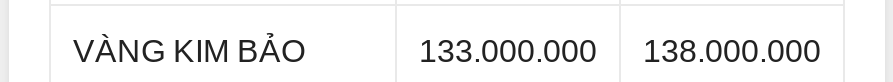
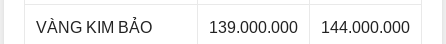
[419,35,597,69] 133.000.000 -> [209,19,298,36] 139.000.000
[643,35,821,69] 138.000.000 -> [321,19,410,36] 144.000.000

